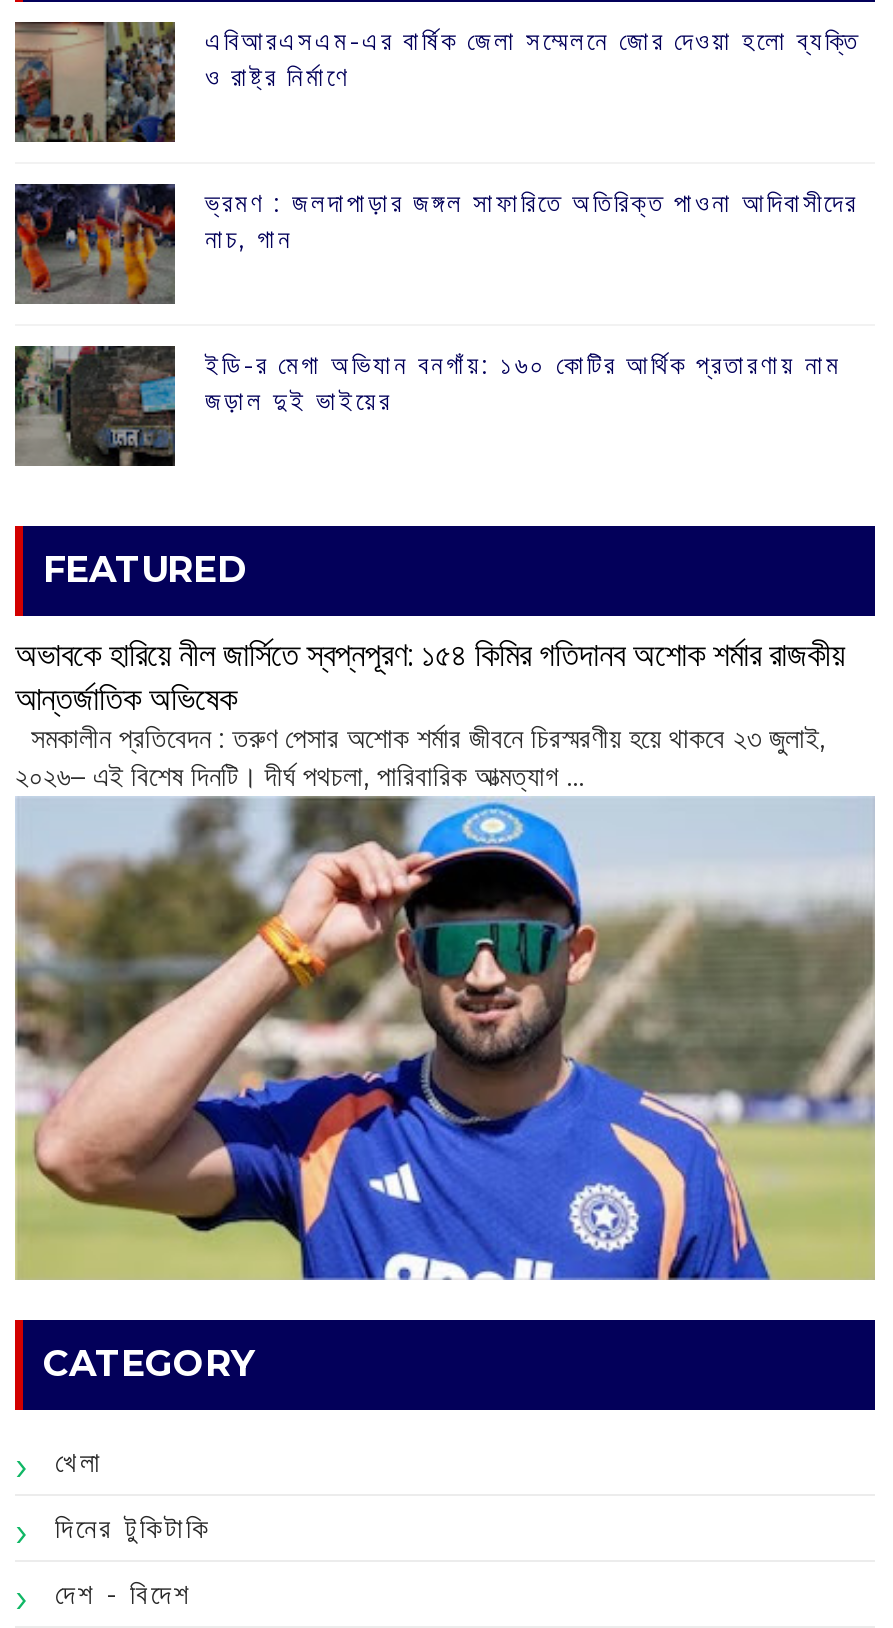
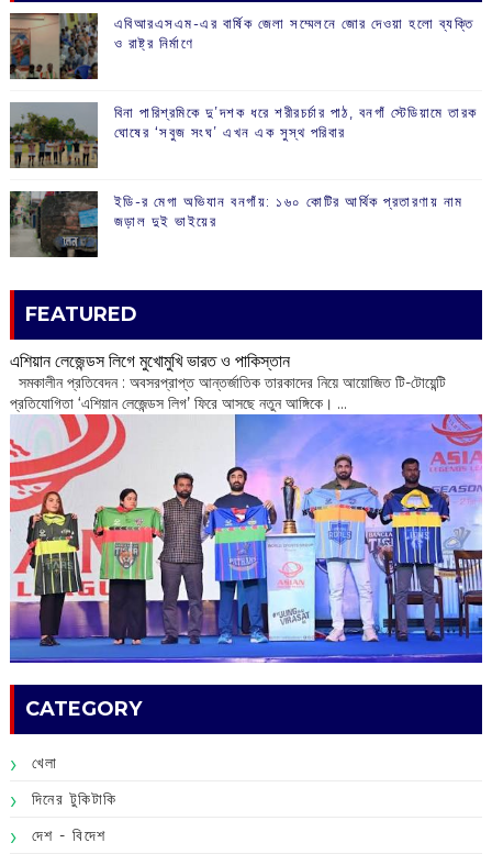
[15,184,858,302] [image] | ‌ভ্রমণ : জলদাপাড়ার জঙ্গল সাফারিতে অতিরিক্ত পাওনা আদিবাসীদের | নাচ, গান -> [10,103,478,167] [image] | বিনা পারিশ্রমিকে দু’দশক ধরে শরীরচর্চার পাঠ, বনগাঁ স্টেডিয়ামে তারক | ঘোষের ‘সবুজ সংঘ’ এখন এক সুস্থ পরিবার
[15,635,845,795] অভাবকে হারিয়ে নীল জার্সিতে স্বপ্নপূরণ: ১৫৪ কিমির গতিদানব অশোক শর্মার রাজকীয় | আন্তর্জাতিক অভিষেক | ‌ সমকালীন প্রতিবেদন : তরুণ পেসার অশোক শর্মার জীবনে চিরস্মরণীয় হয়ে থাকবে ২৩ জুলাই, | ২০২৬– এই বিশেষ দিনটি। দীর্ঘ পথচলা, পারিবারিক আত্মত্যাগ ... -> [10,350,446,414] এশিয়ান লেজেন্ডস লিগে মুখোমুখি ভারত ও পাকিস্তান | ‌ সমকালীন প্রতিবেদন : অবসরপ্রাপ্ত আন্তর্জাতিক তারকাদের নিয়ে আয়োজিত টি-টোয়েন্টি | প্রতিযোগিতা ‘এশিয়ান লেজেন্ডস লিগ’ ফিরে আসছে নতুন আঙ্গিকে। ...
[13,796,877,1282] [image] -> [9,413,483,664] [image]

